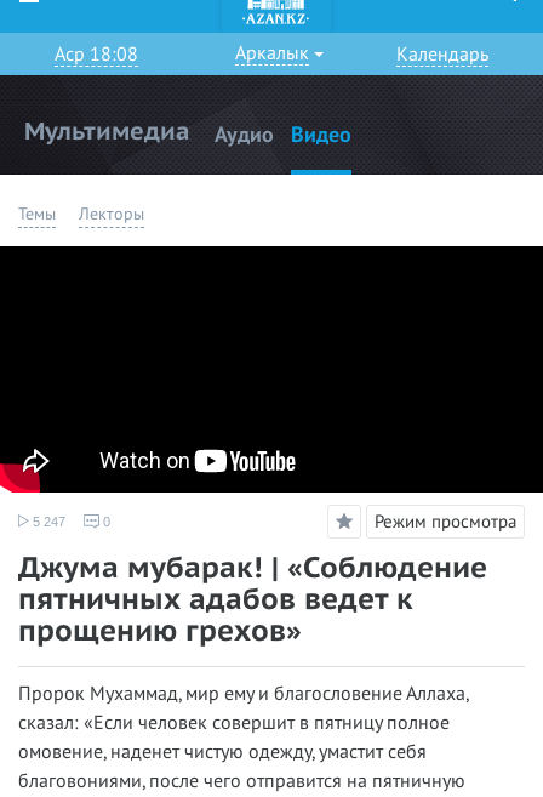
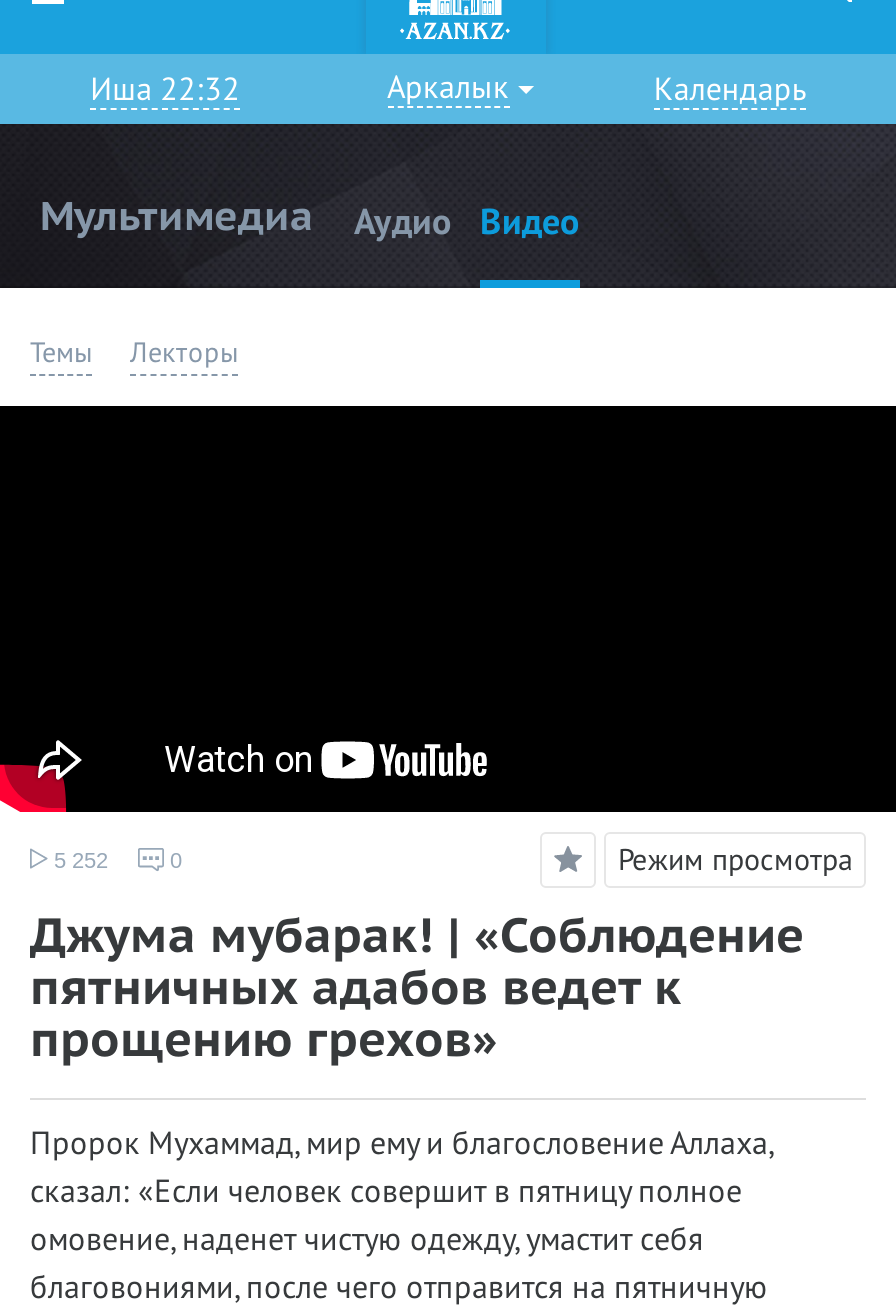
[55,44,138,66] Аср 18:08 -> [90,72,240,108] Иша 22:32
[29,514,65,529] 5 247 -> [48,848,108,872] 5 252

